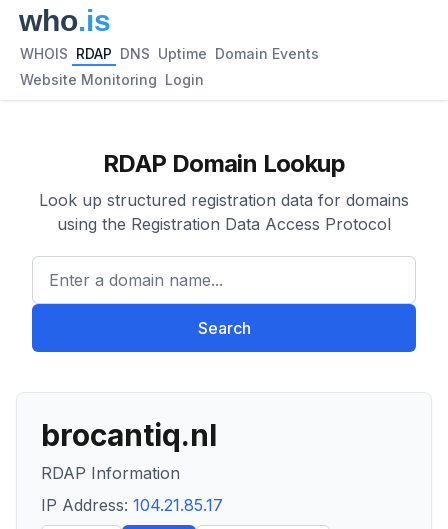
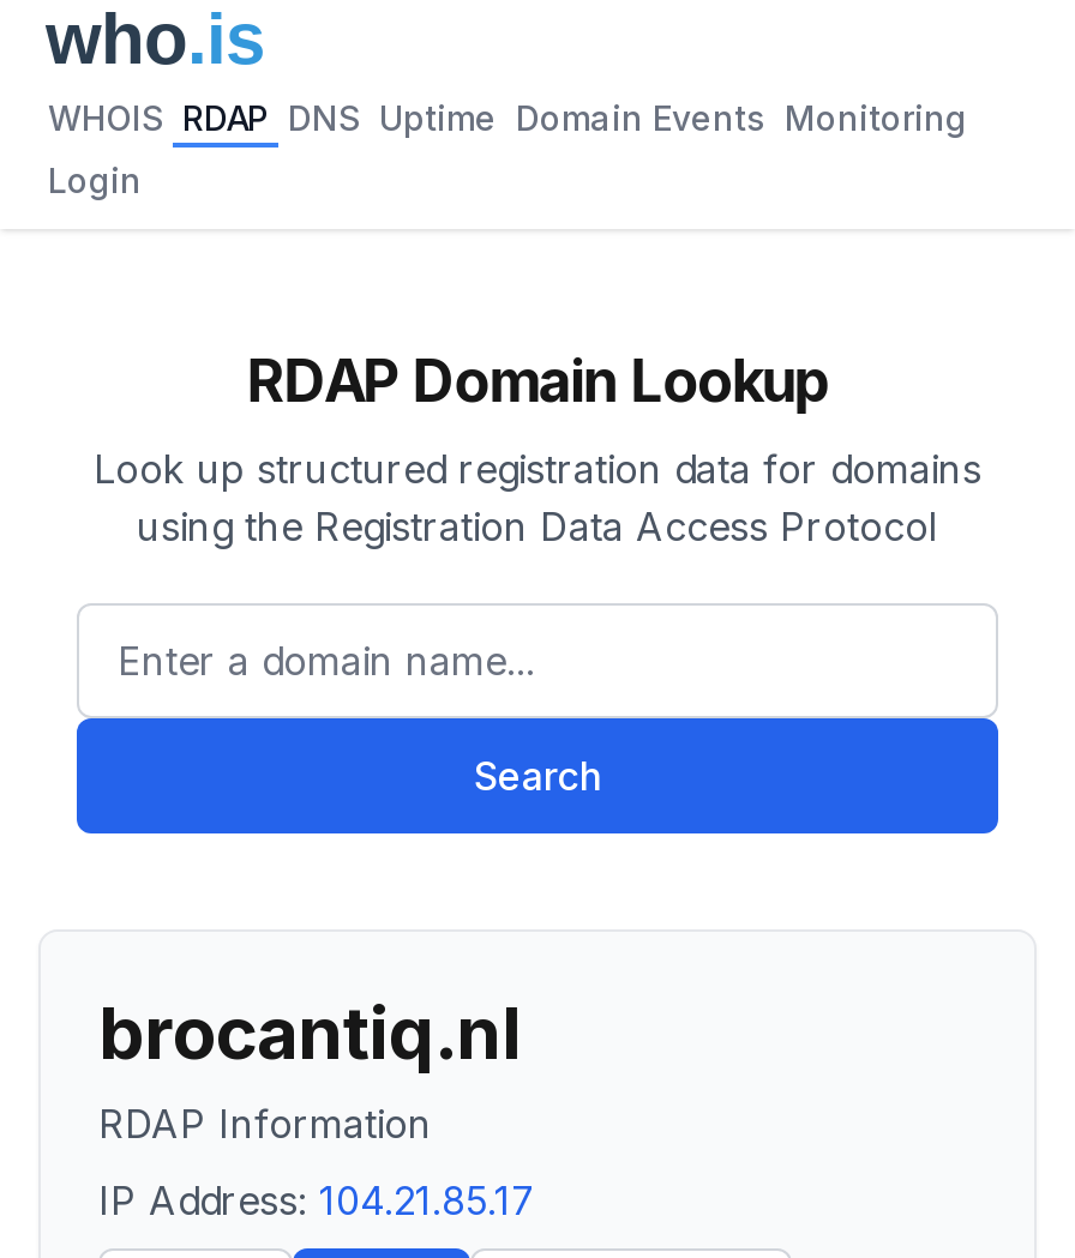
[20,45,319,62] WHOIS RDAP DNS Uptime Domain Events -> [48,97,967,138] WHOIS RDAP DNS Uptime Domain Events Monitoring
[20,71,204,88] Website Monitoring Login -> [48,159,142,200] Login

